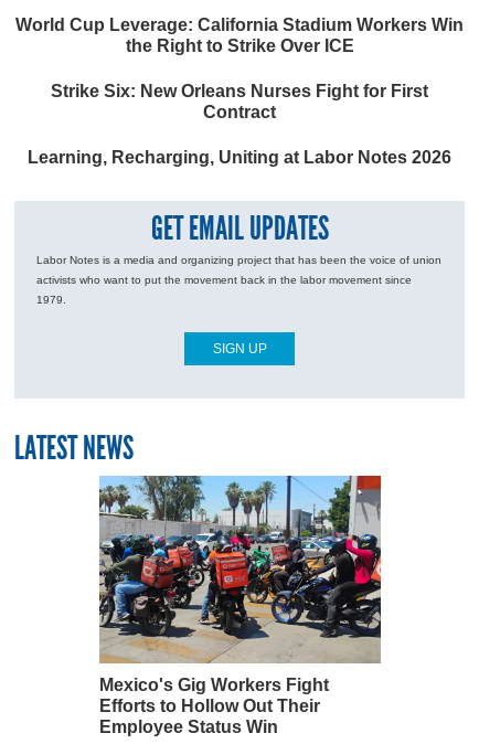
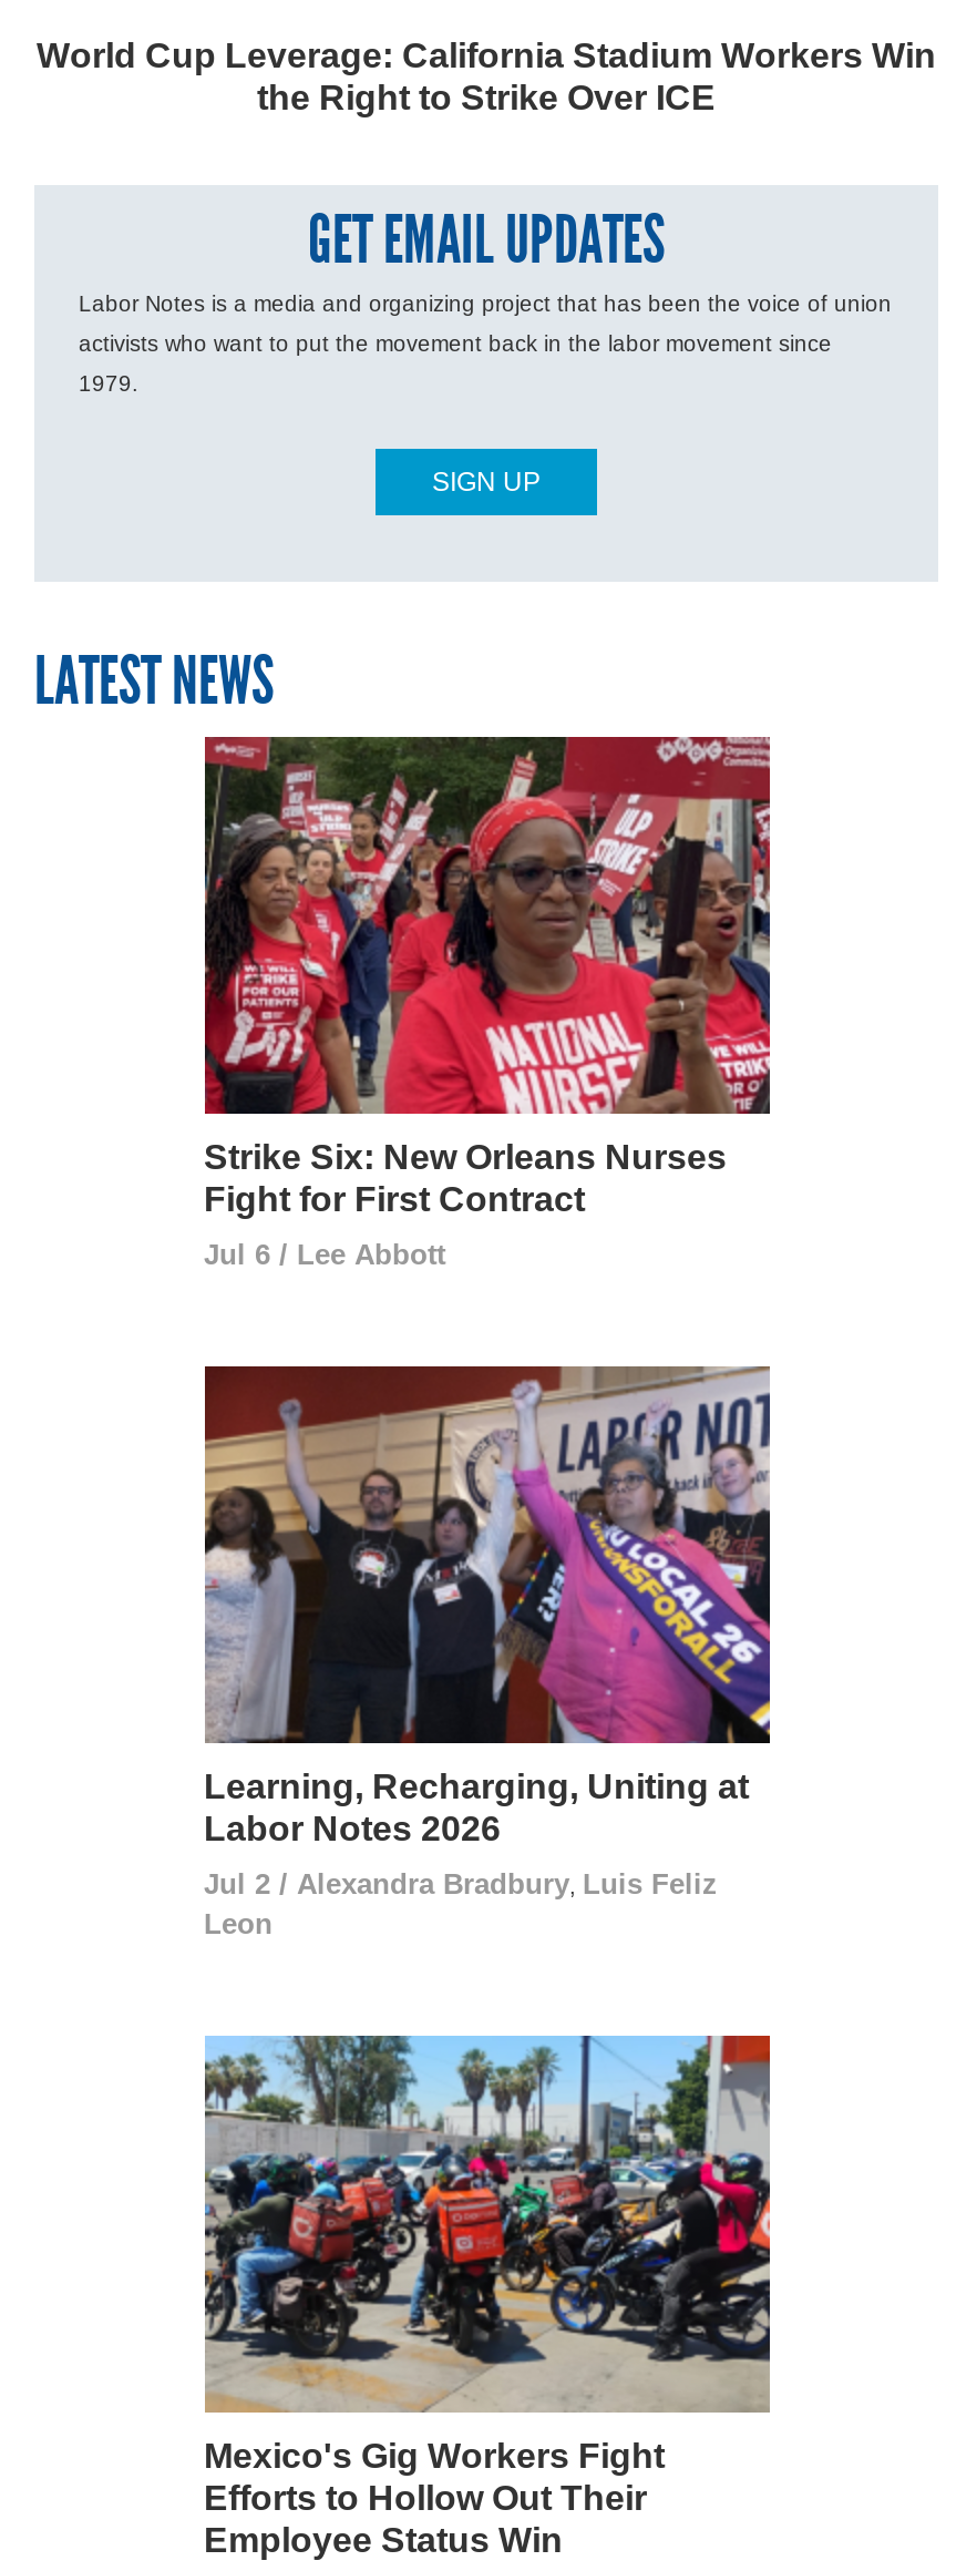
[28,82,451,167] Strike Six: New Orleans Nurses Fight for First | Contract | Learning, Recharging, Uniting at Labor Notes 2026 -> none
moved [14,209,441,468] -> [34,201,892,722]: GET EMAIL UPDATES | Labor Notes is a media and organizing project that has been the voice of union | activists who want to put the movement back in the labor movement since | 1979. | SIGN UP | LATEST NEWS
none -> [203,735,772,1272] [image] | Strike Six: New Orleans Nurses | Fight for First Contract | Jul 6 / Lee Abbott
none -> [203,1433,772,1941] [image] | Learning, Recharging, Uniting at | Labor Notes 2026 | Jul 2 / Alexandra Bradbury, Luis Feliz | Leon

